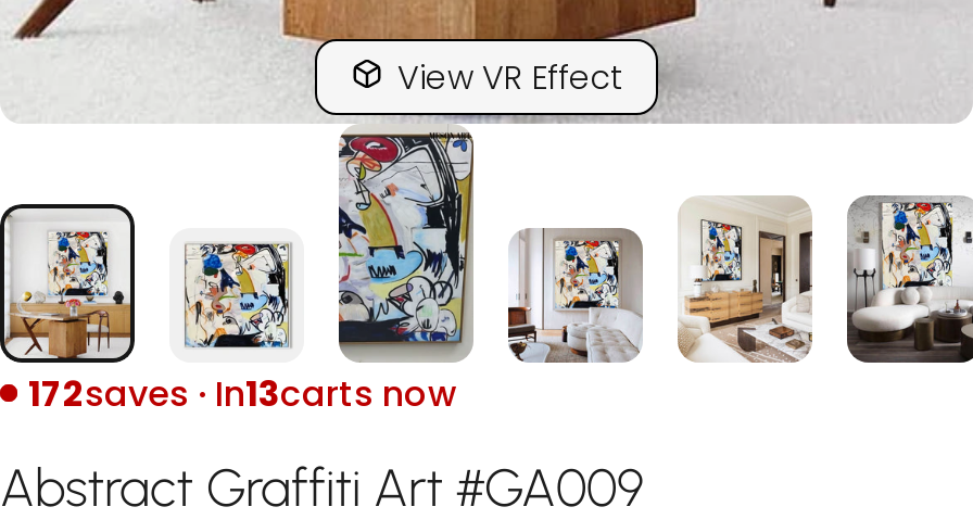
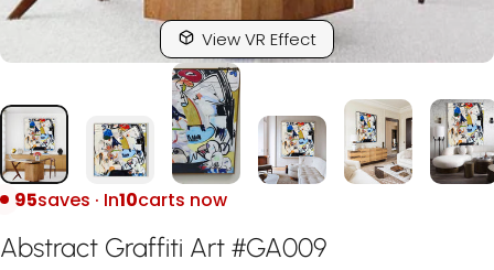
[28,368,456,418] 172saves · In13carts now -> [14,187,227,212] 95saves · In10carts now

